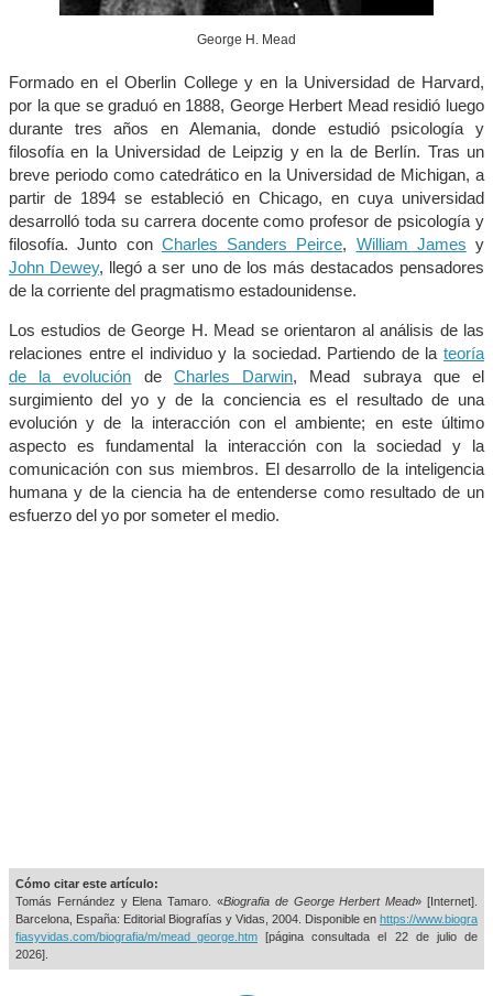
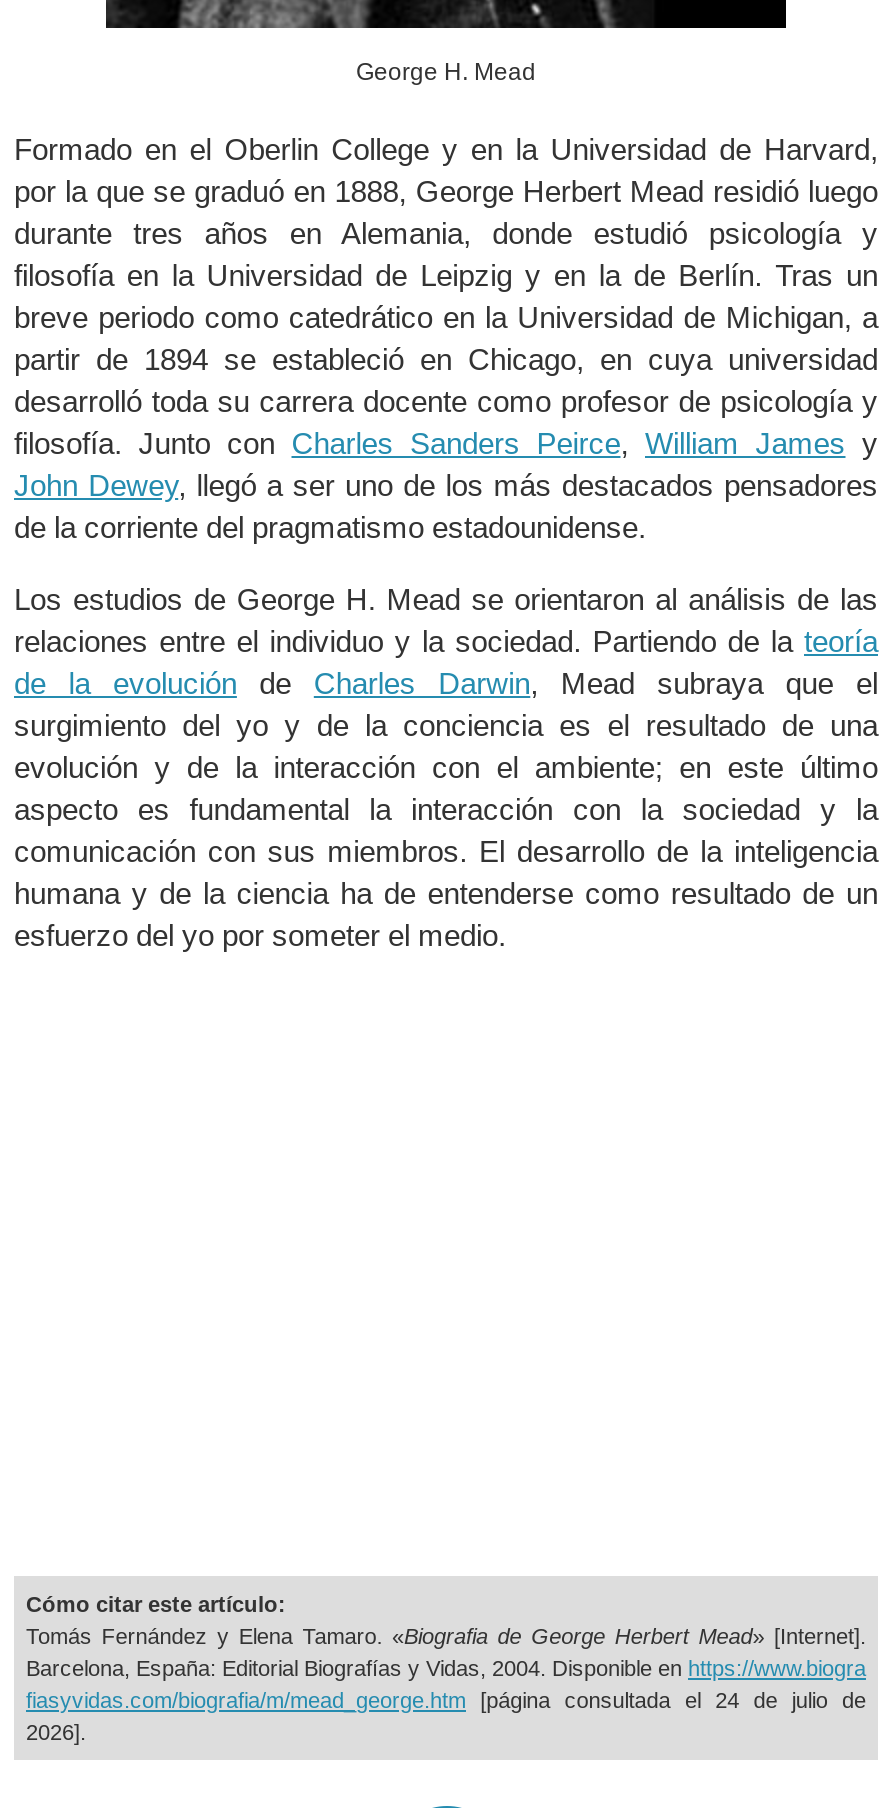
[15,930,478,944] fiasyvidas.com/biografia/m/mead_george.htm [página consultada el 22 de julio de -> [26,1689,866,1713] fiasyvidas.com/biografia/m/mead_george.htm [página consultada el 24 de julio de

